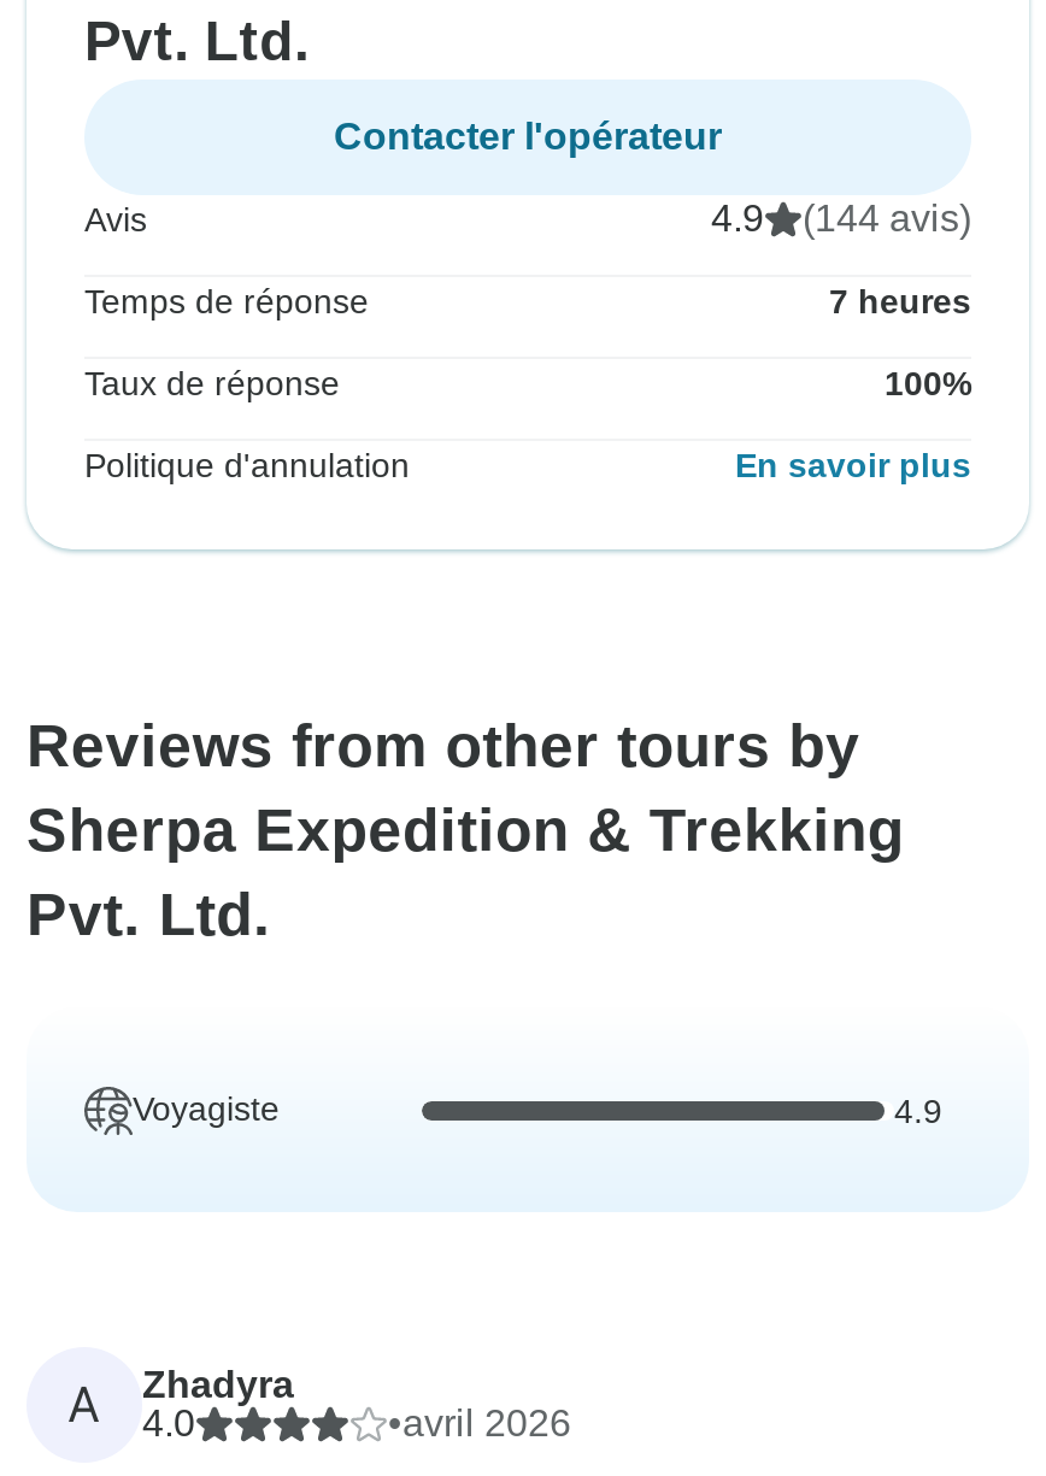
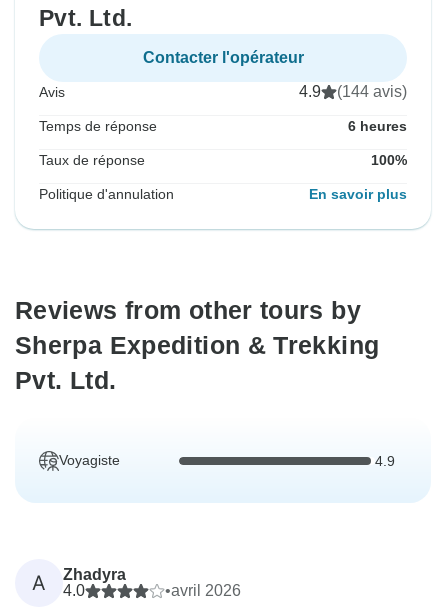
[829,283,971,322] 7 heures -> [348,118,407,134] 6 heures

